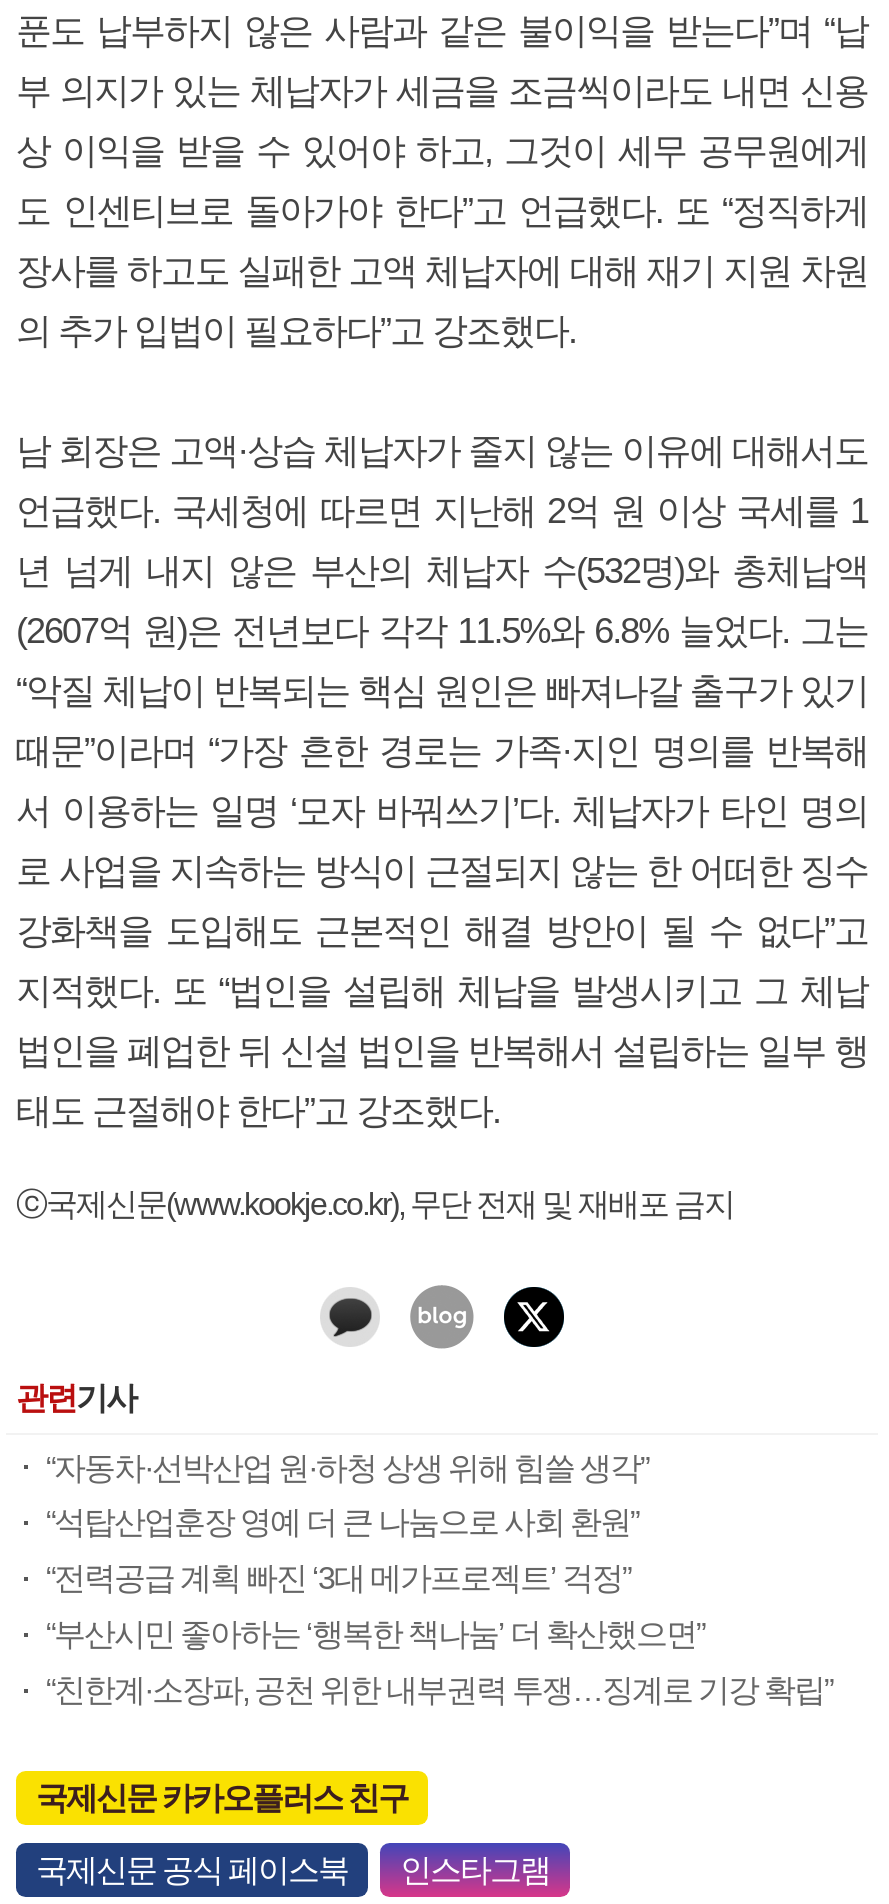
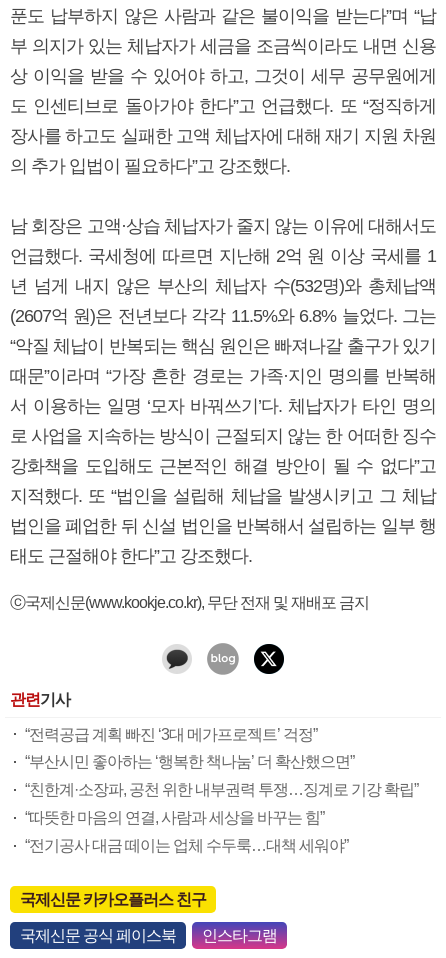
[46,1450,648,1540] “자동차·선박산업 원·하청 상생 위해 힘쓸 생각” | “석탑산업훈장 영예 더 큰 나눔으로 사회 환원” -> none
moved [46,1561,832,1707] -> [25,726,418,798]: “전력공급 계획 빠진 ‘3대 메가프로젝트’ 걱정” | “부산시민 좋아하는 ‘행복한 책나눔’ 더 확산했으면” | “친한계·소장파, 공천 위한 내부권력 투쟁…징계로 기강 확립”
none -> [25,809,348,854] “따뜻한 마음의 연결, 사람과 세상을 바꾸는 힘” | “전기공사 대금 떼이는 업체 수두룩…대책 세워야”

